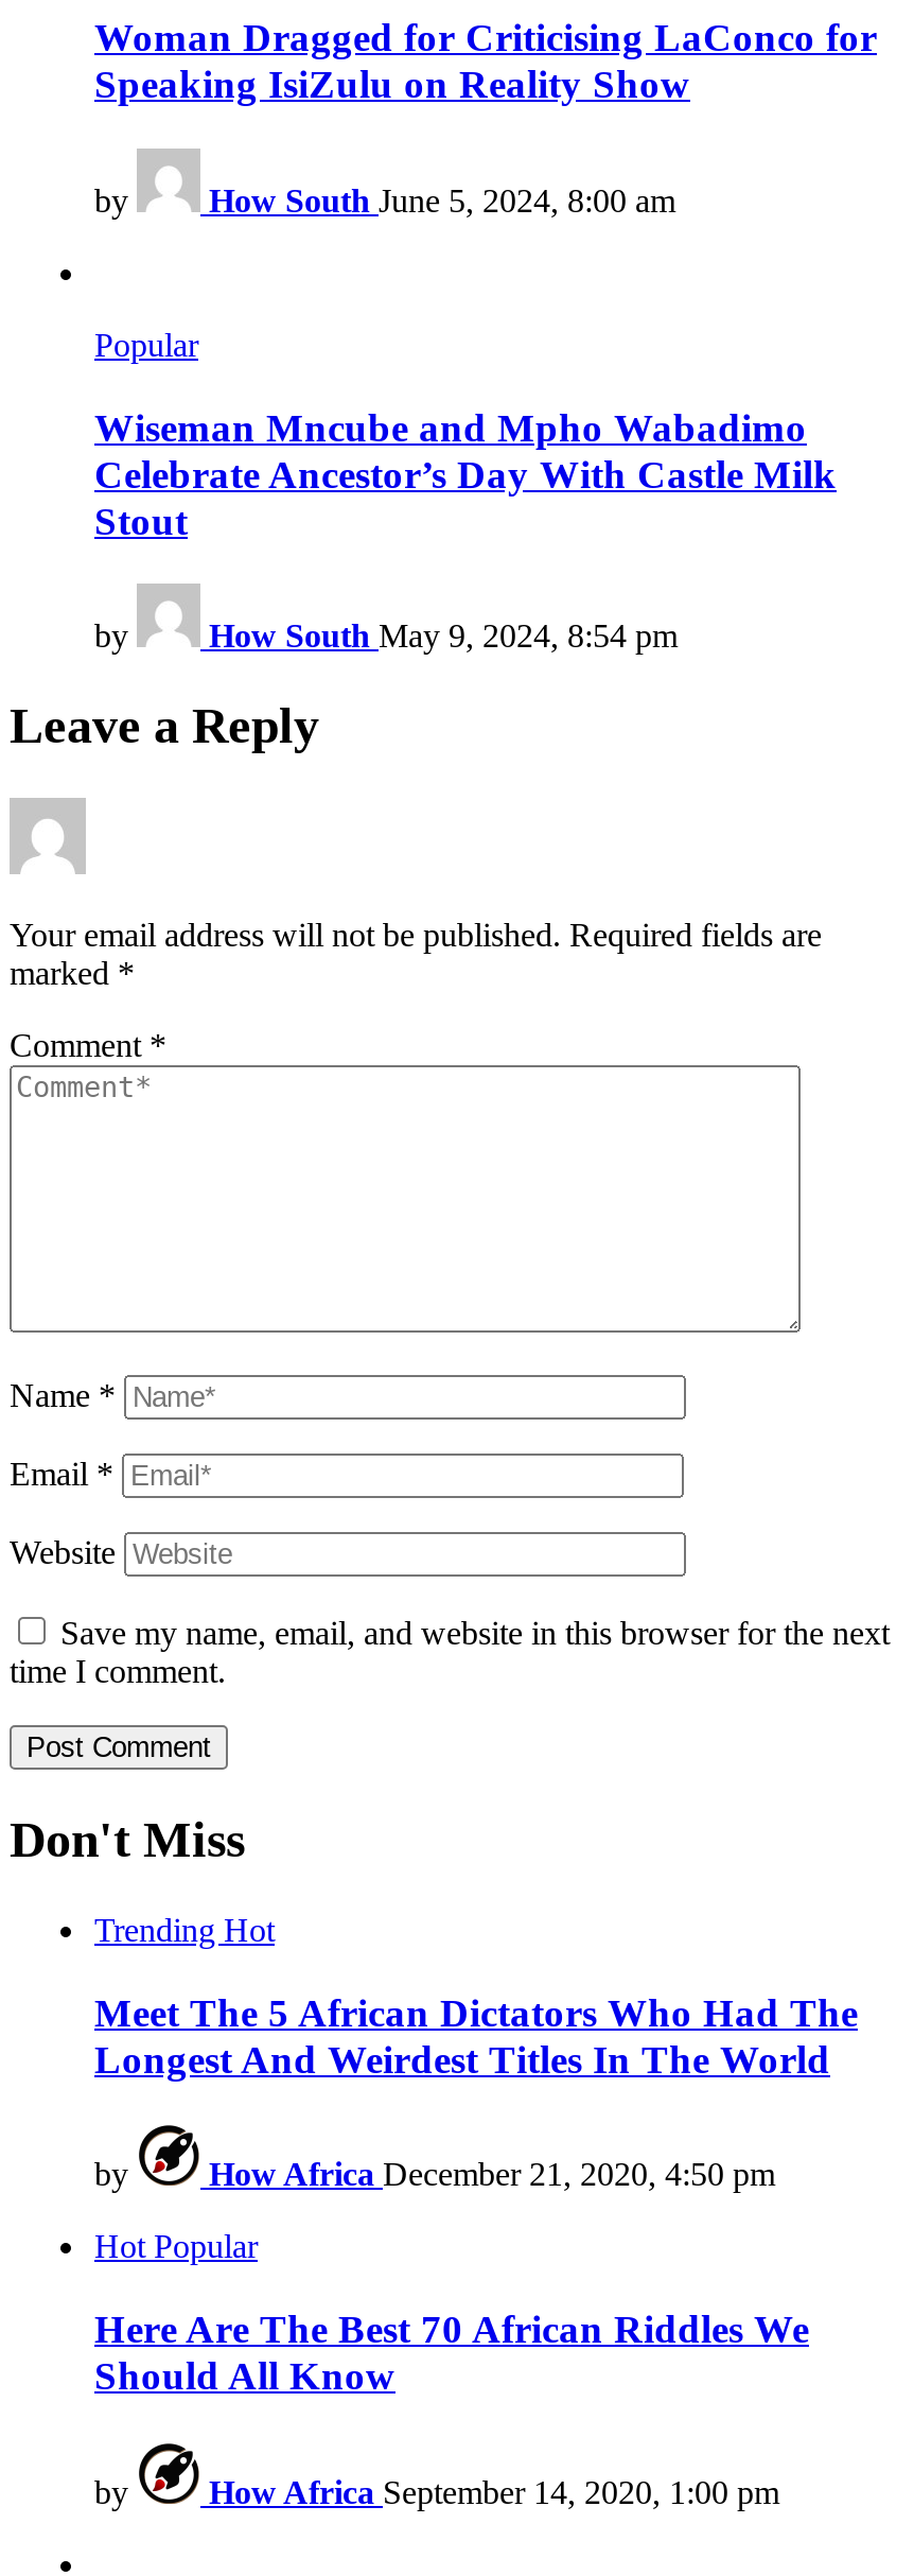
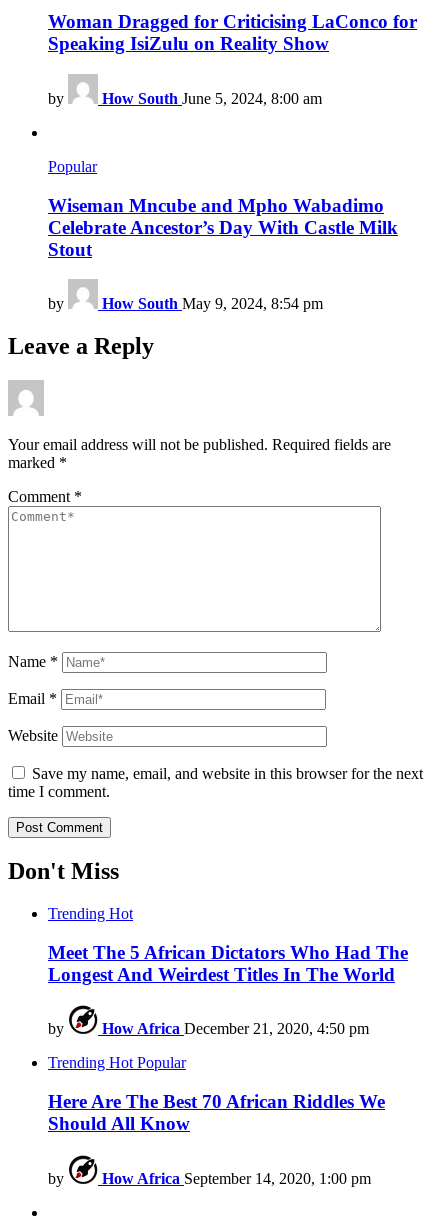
[94,2229,258,2265] Hot Popular -> [48,1054,186,1071] Trending Hot Popular

